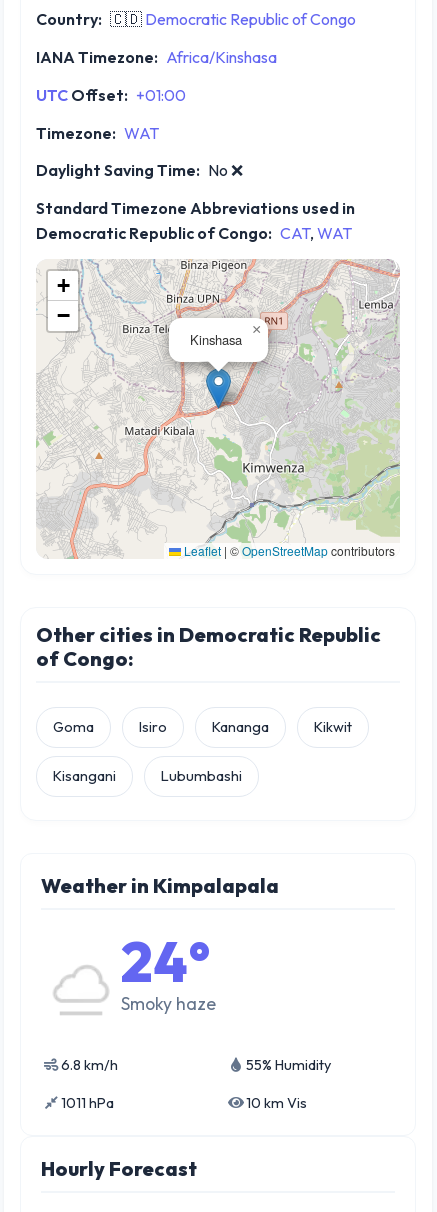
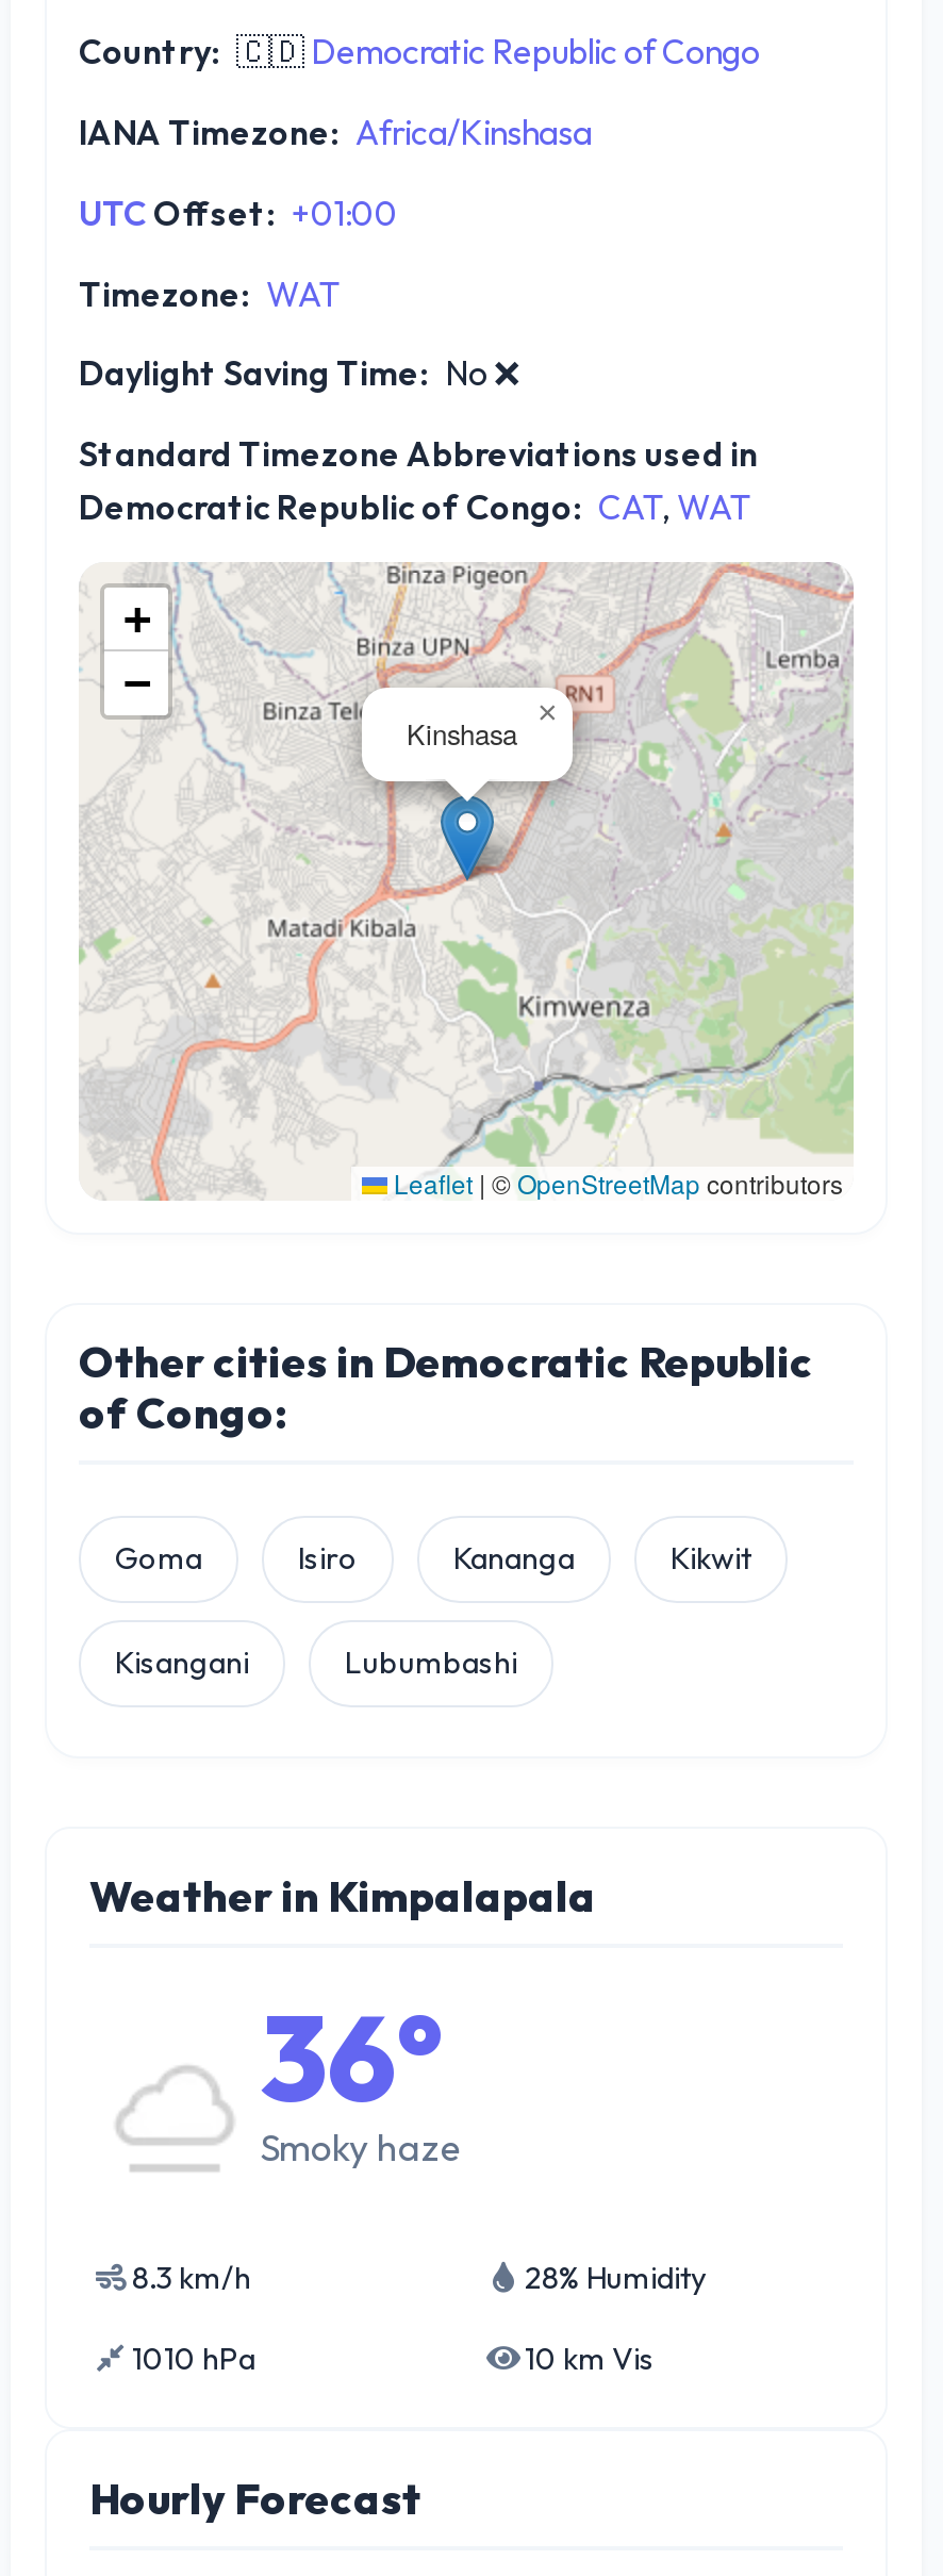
[121,926,211,997] 24° -> [260,1982,445,2133] 36°
[61,1056,118,1074] 6.8 km/h -> [132,2259,251,2297] 8.3 km/h
[245,1056,330,1074] 55% Humidity -> [525,2259,706,2297] 28% Humidity
[61,1094,114,1112] 1011 hPa -> [132,2340,255,2378] 1010 hPa

